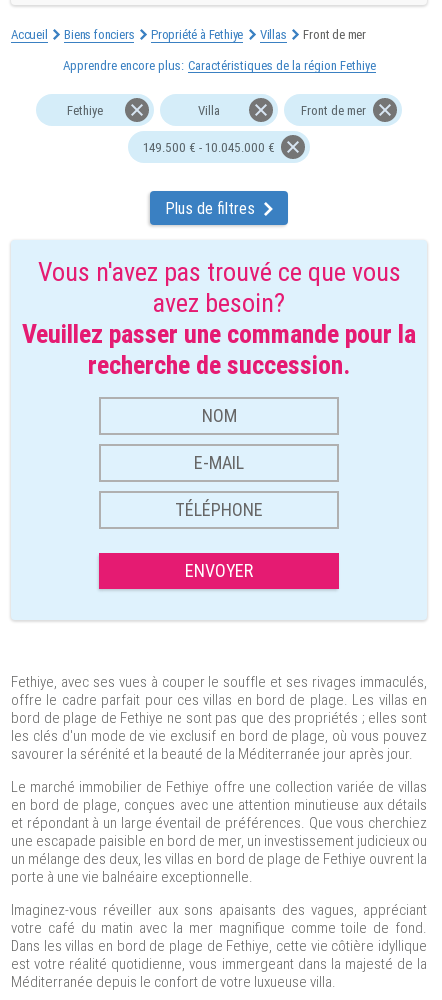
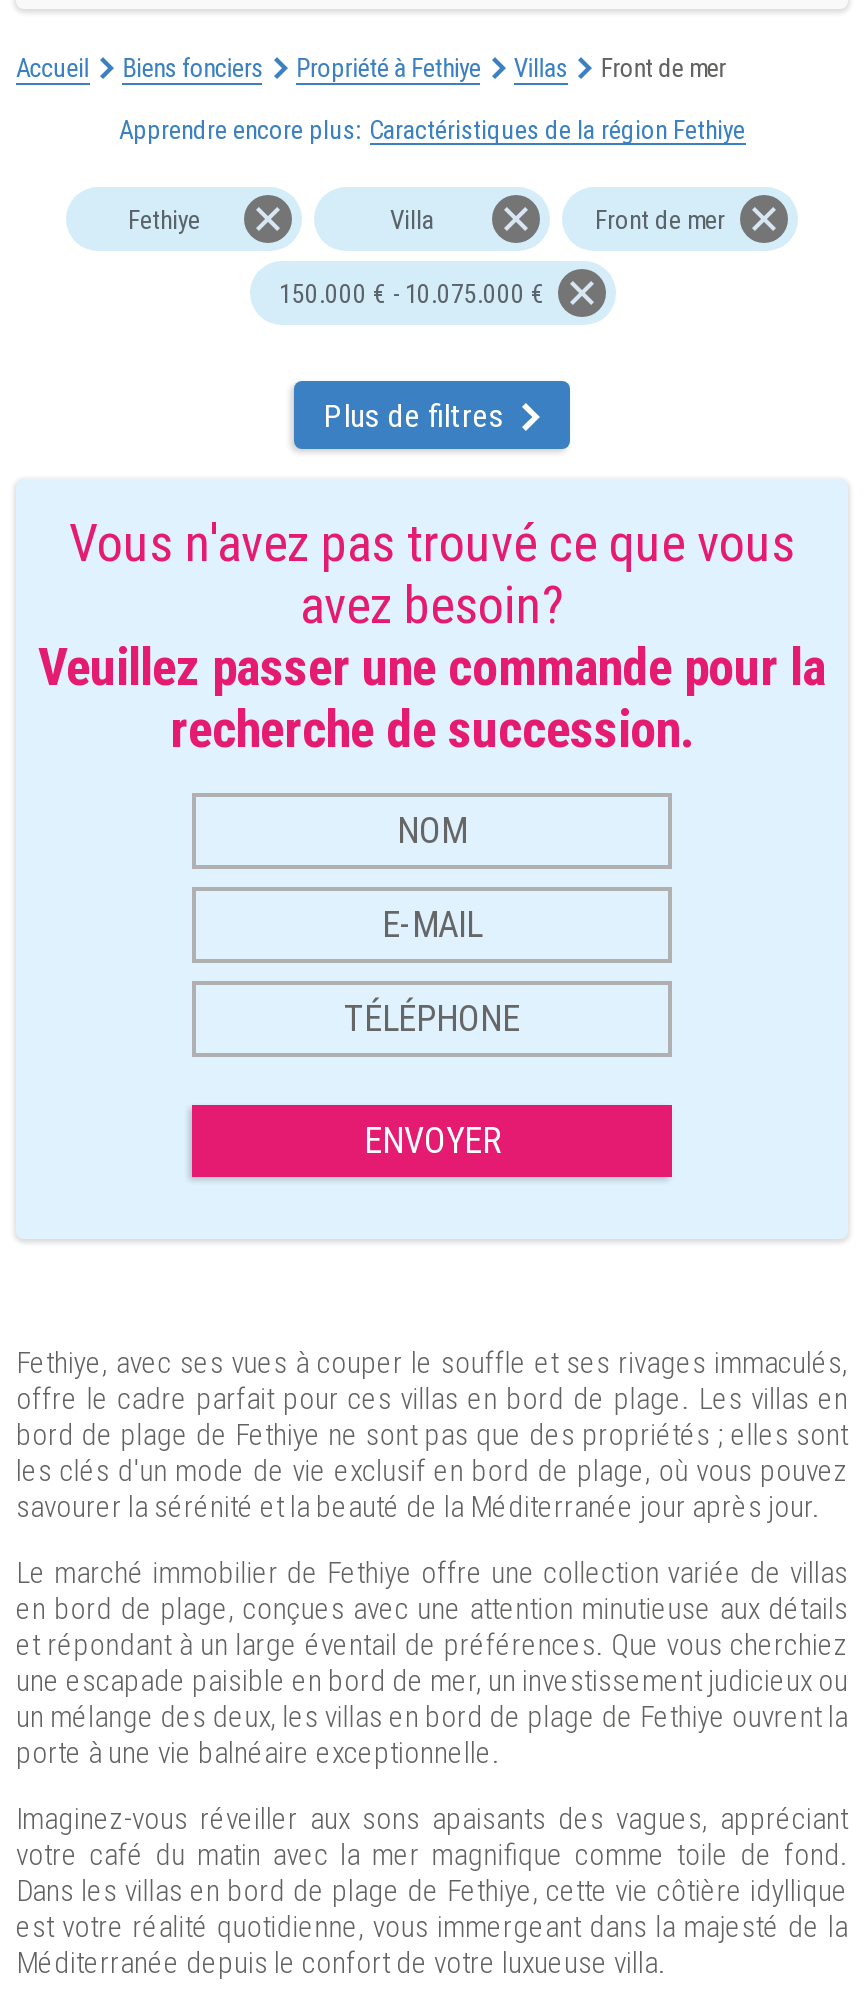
[143,140,275,155] 149.500 € - 10.045.000 € -> [279,279,545,309] 150.000 € - 10.075.000 €

